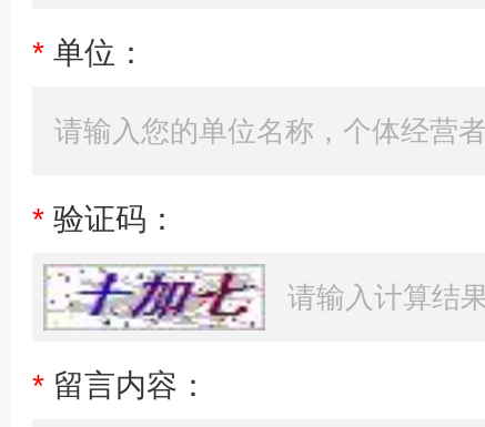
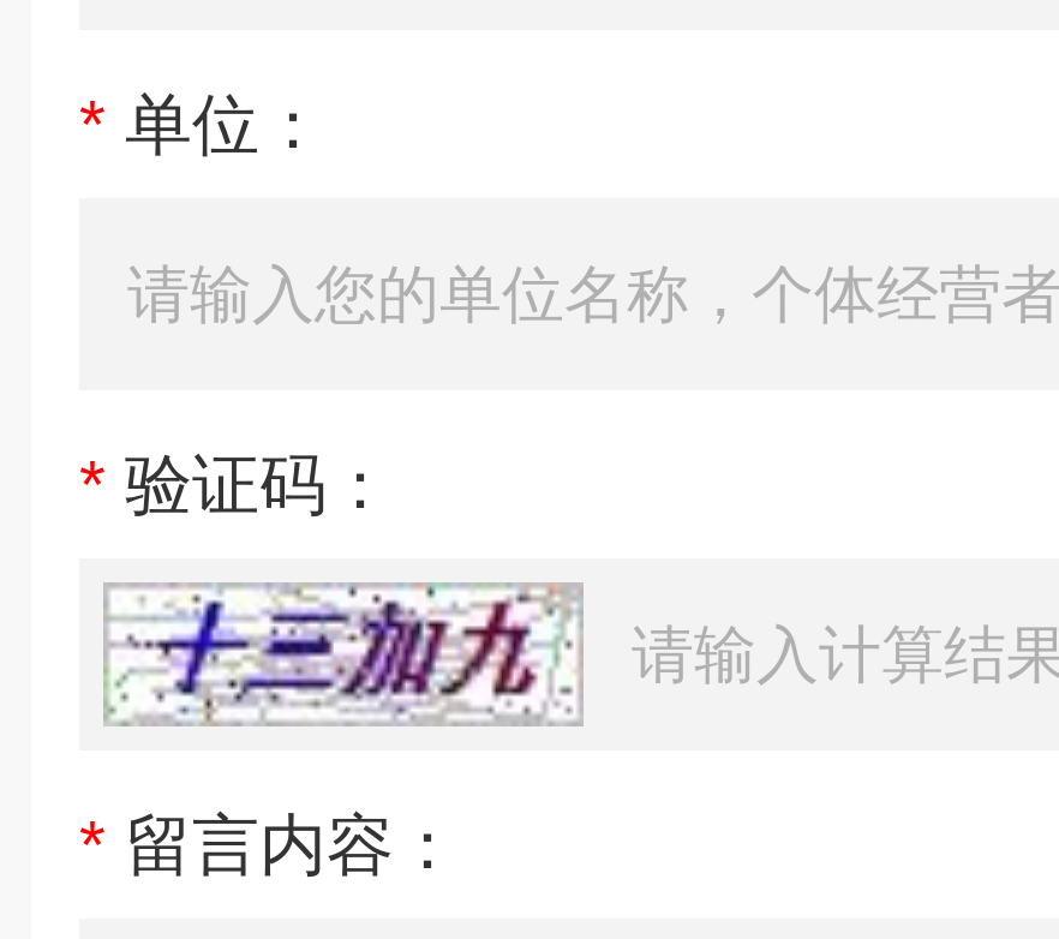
[44,264,264,331] [image] -> [108,582,584,726] [image]

